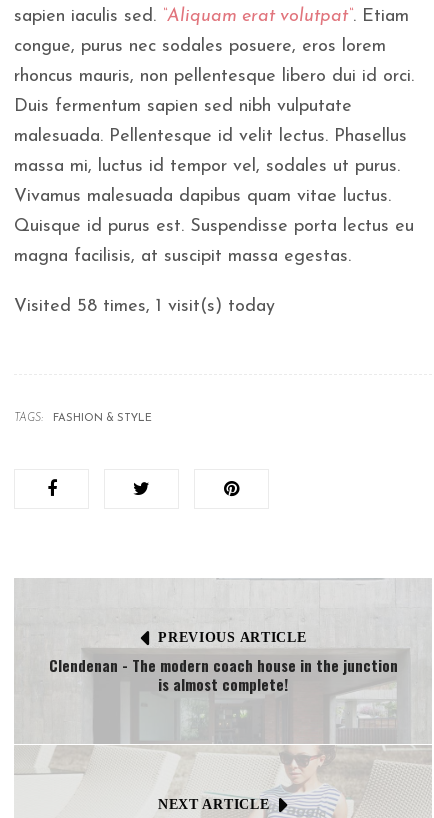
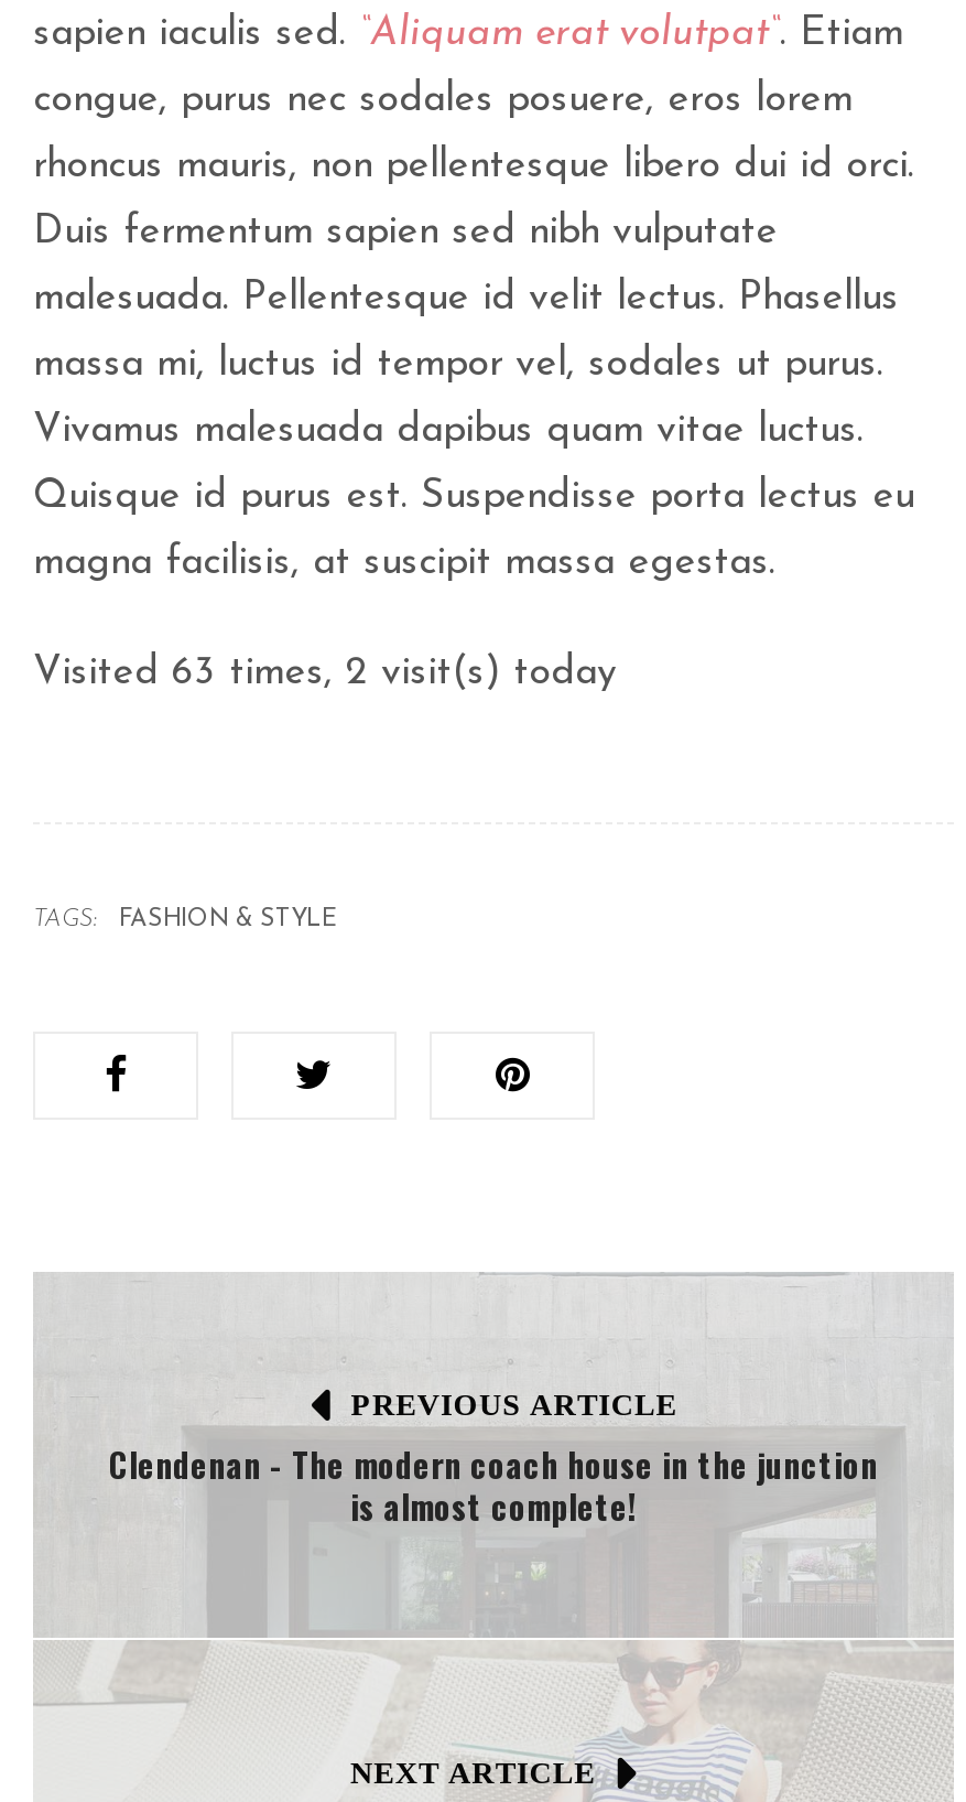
[14,296,275,315] Visited 58 times, 1 visit(s) today -> [33,652,617,694] Visited 63 times, 2 visit(s) today

